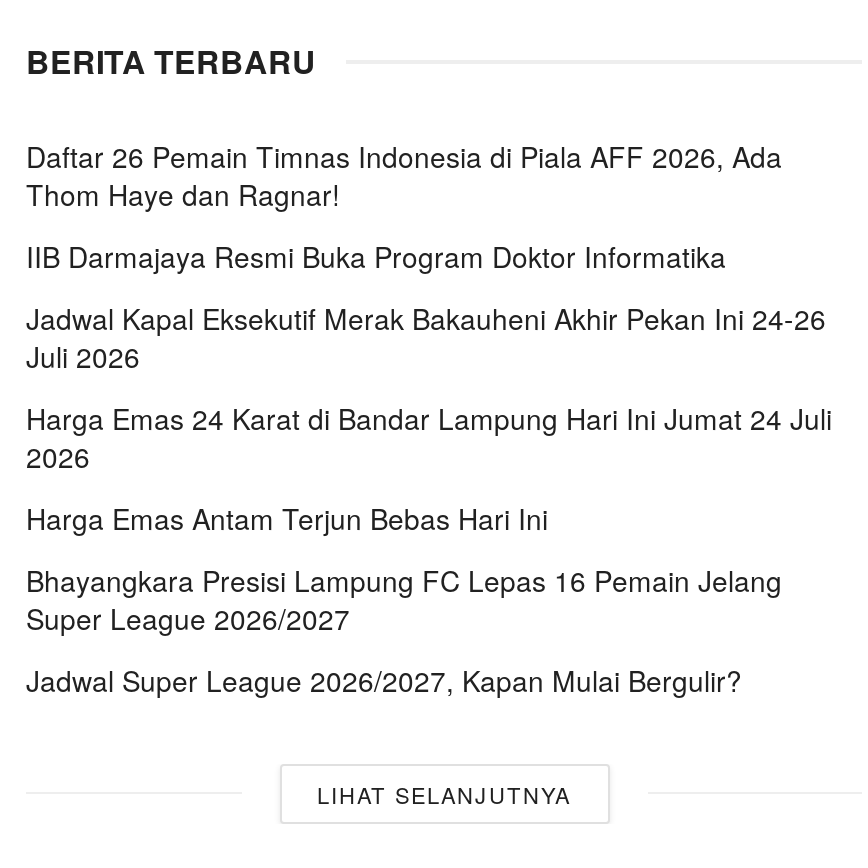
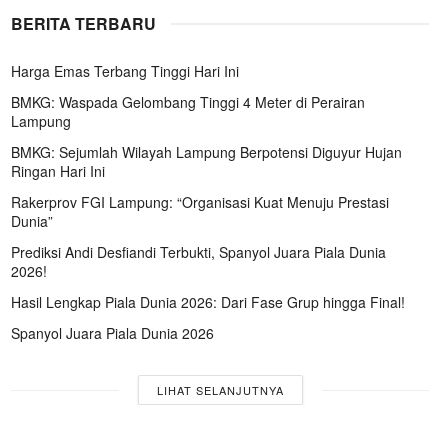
[26,135,782,213] Daftar 26 Pemain Timnas Indonesia di Piala AFF 2026, Ada | Thom Haye dan Ragnar! -> [11,61,239,81] Harga Emas Terbang Tinggi Hari Ini
[26,235,726,275] IIB Darmajaya Resmi Buka Program Doktor Informatika -> [11,92,365,131] BMKG: Waspada Gelombang Tinggi 4 Meter di Perairan | Lampung
[26,297,826,375] Jadwal Kapal Eksekutif Merak Bakauheni Akhir Pekan Ini 24-26 | Juli 2026 -> [11,142,402,181] BMKG: Sejumlah Wilayah Lampung Berpotensi Diguyur Hujan | Ringan Hari Ini
[26,397,832,475] Harga Emas 24 Karat di Bandar Lampung Hari Ini Jumat 24 Juli | 2026 -> [11,192,389,231] Rakerprov FGI Lampung: “Organisasi Kuat Menuju Prestasi | Dunia”
[26,497,548,537] Harga Emas Antam Terjun Bebas Hari Ini -> [11,242,386,281] Prediksi Andi Desfiandi Terbukti, Spanyol Juara Piala Dunia | 2026!
[26,559,782,637] Bhayangkara Presisi Lampung FC Lepas 16 Pemain Jelang | Super League 2026/2027 -> [11,292,405,312] Hasil Lengkap Piala Dunia 2026: Dari Fase Grup hingga Final!
[26,659,742,699] Jadwal Super League 2026/2027, Kapan Mulai Bergulir? -> [11,323,214,343] Spanyol Juara Piala Dunia 2026

